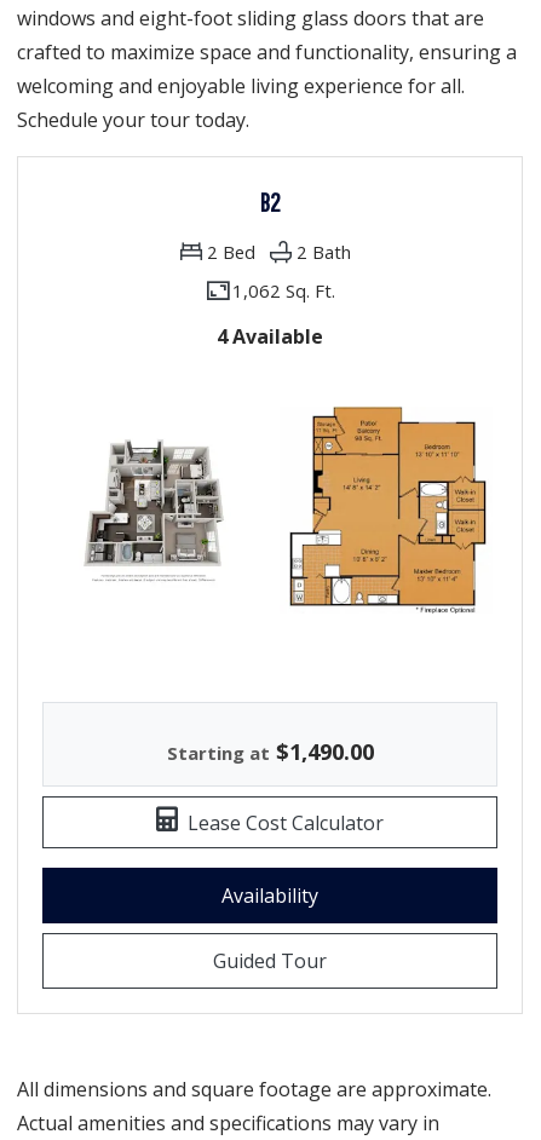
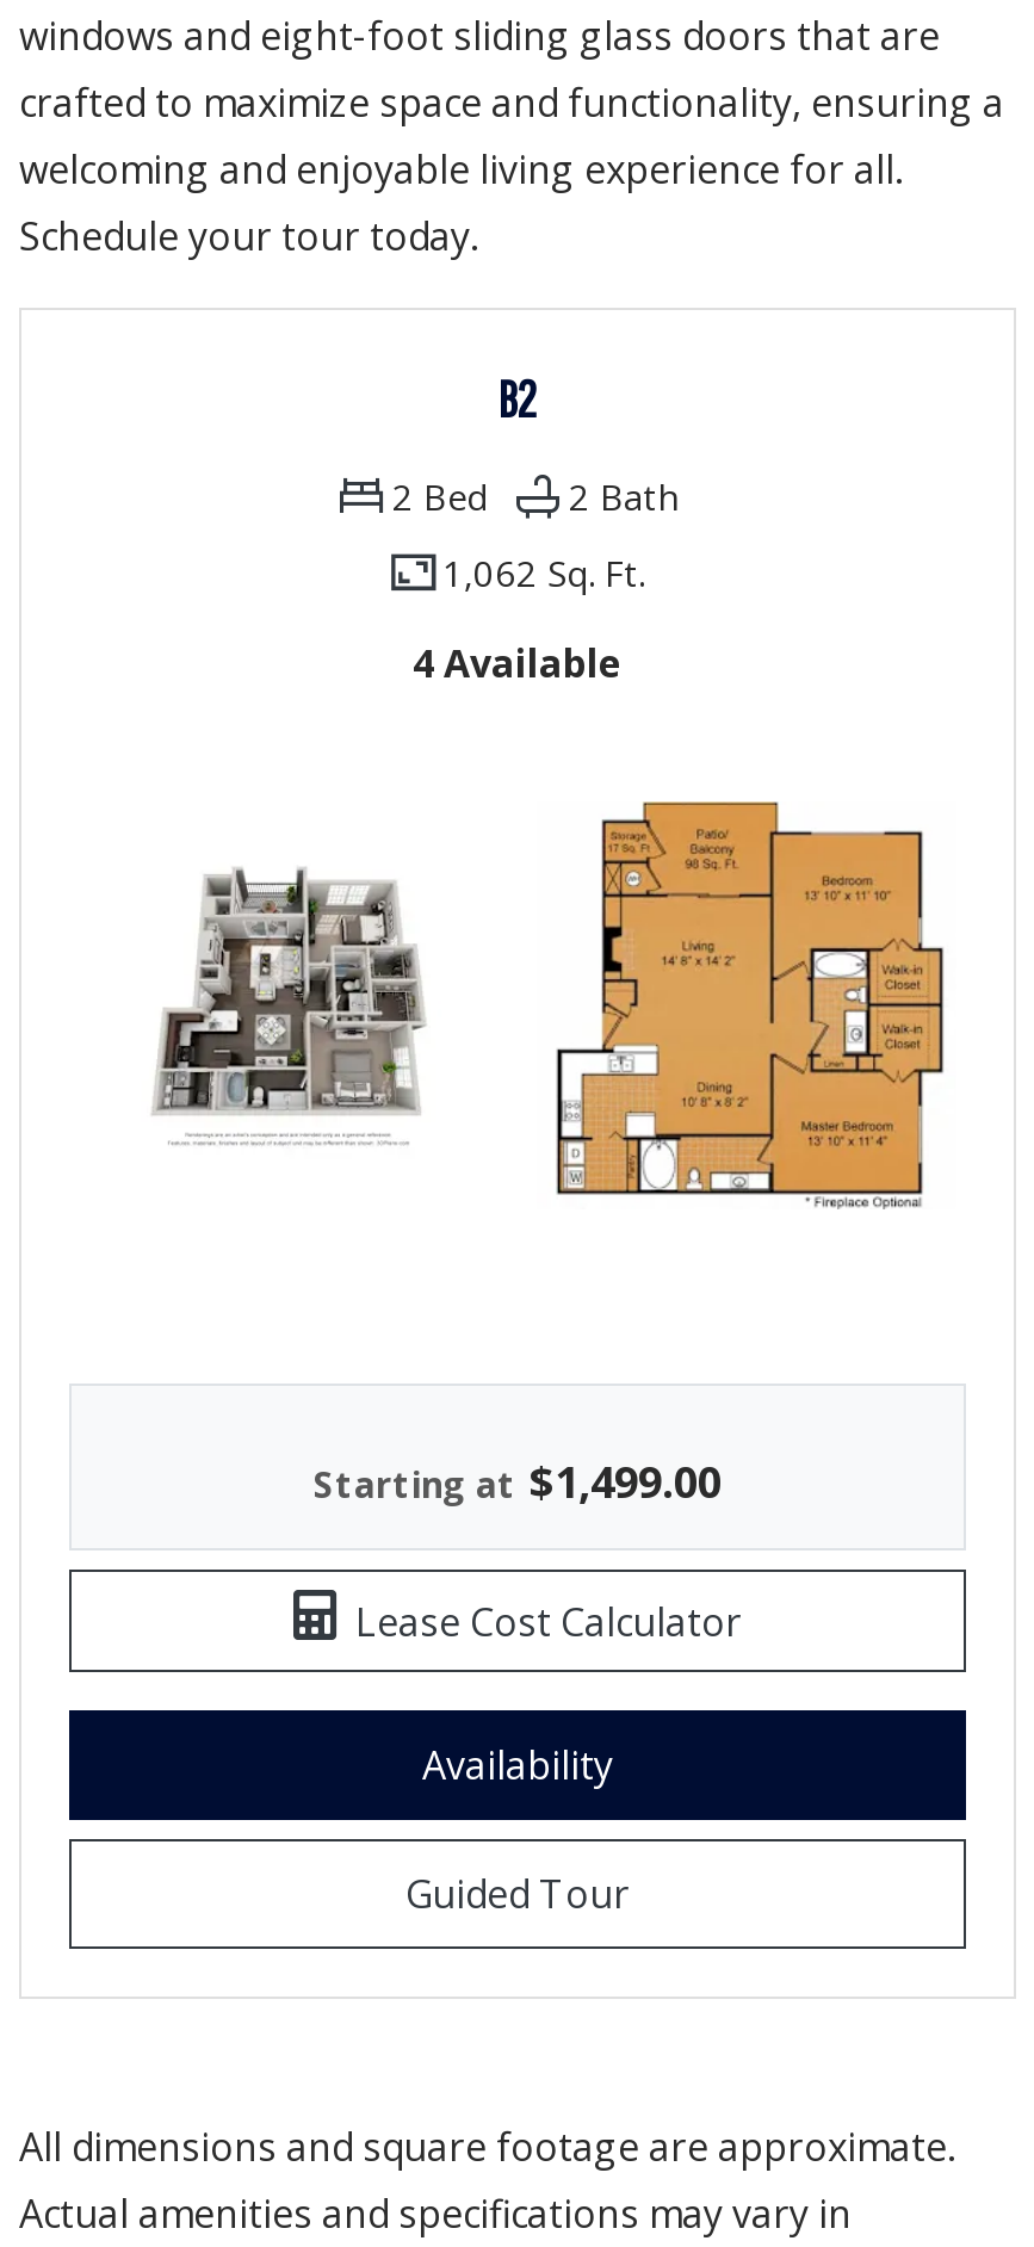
[166,737,373,766] Starting at $1,490.00 -> [314,1452,722,1509] Starting at $1,499.00

